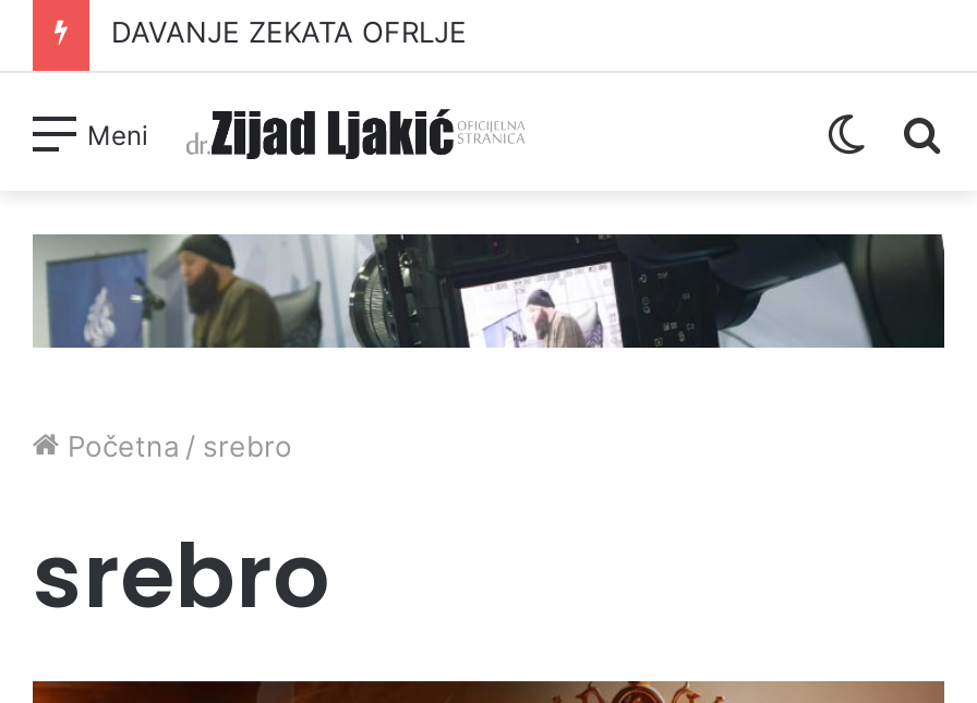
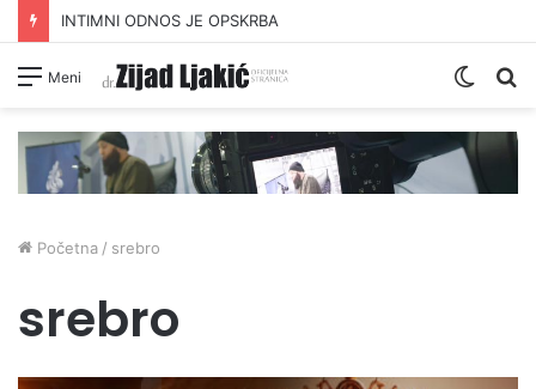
[111,14,467,49] DAVANJE ZEKATA OFRLJE -> [61,11,279,30] INTIMNI ODNOS JE OPSKRBA

